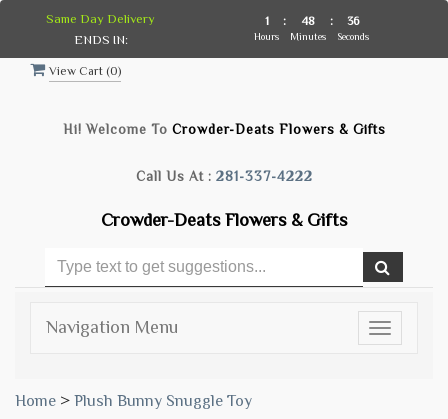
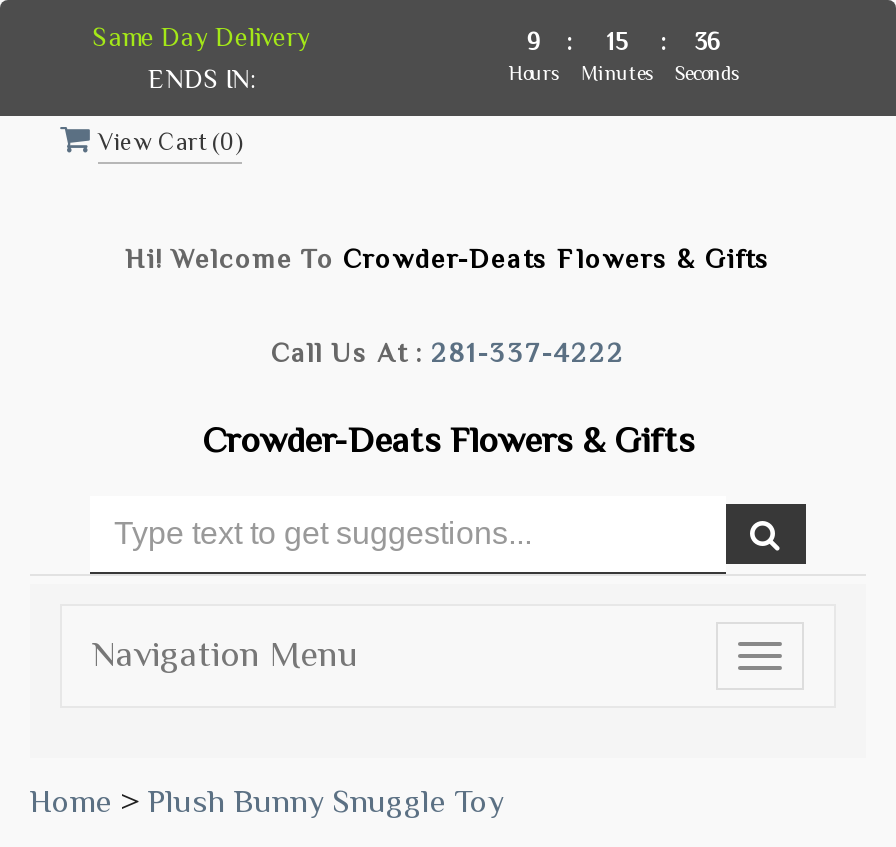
[265,13,269,27] 1 -> [527,27,541,55] 9
[301,13,315,27] 48 -> [607,27,627,55] 15

